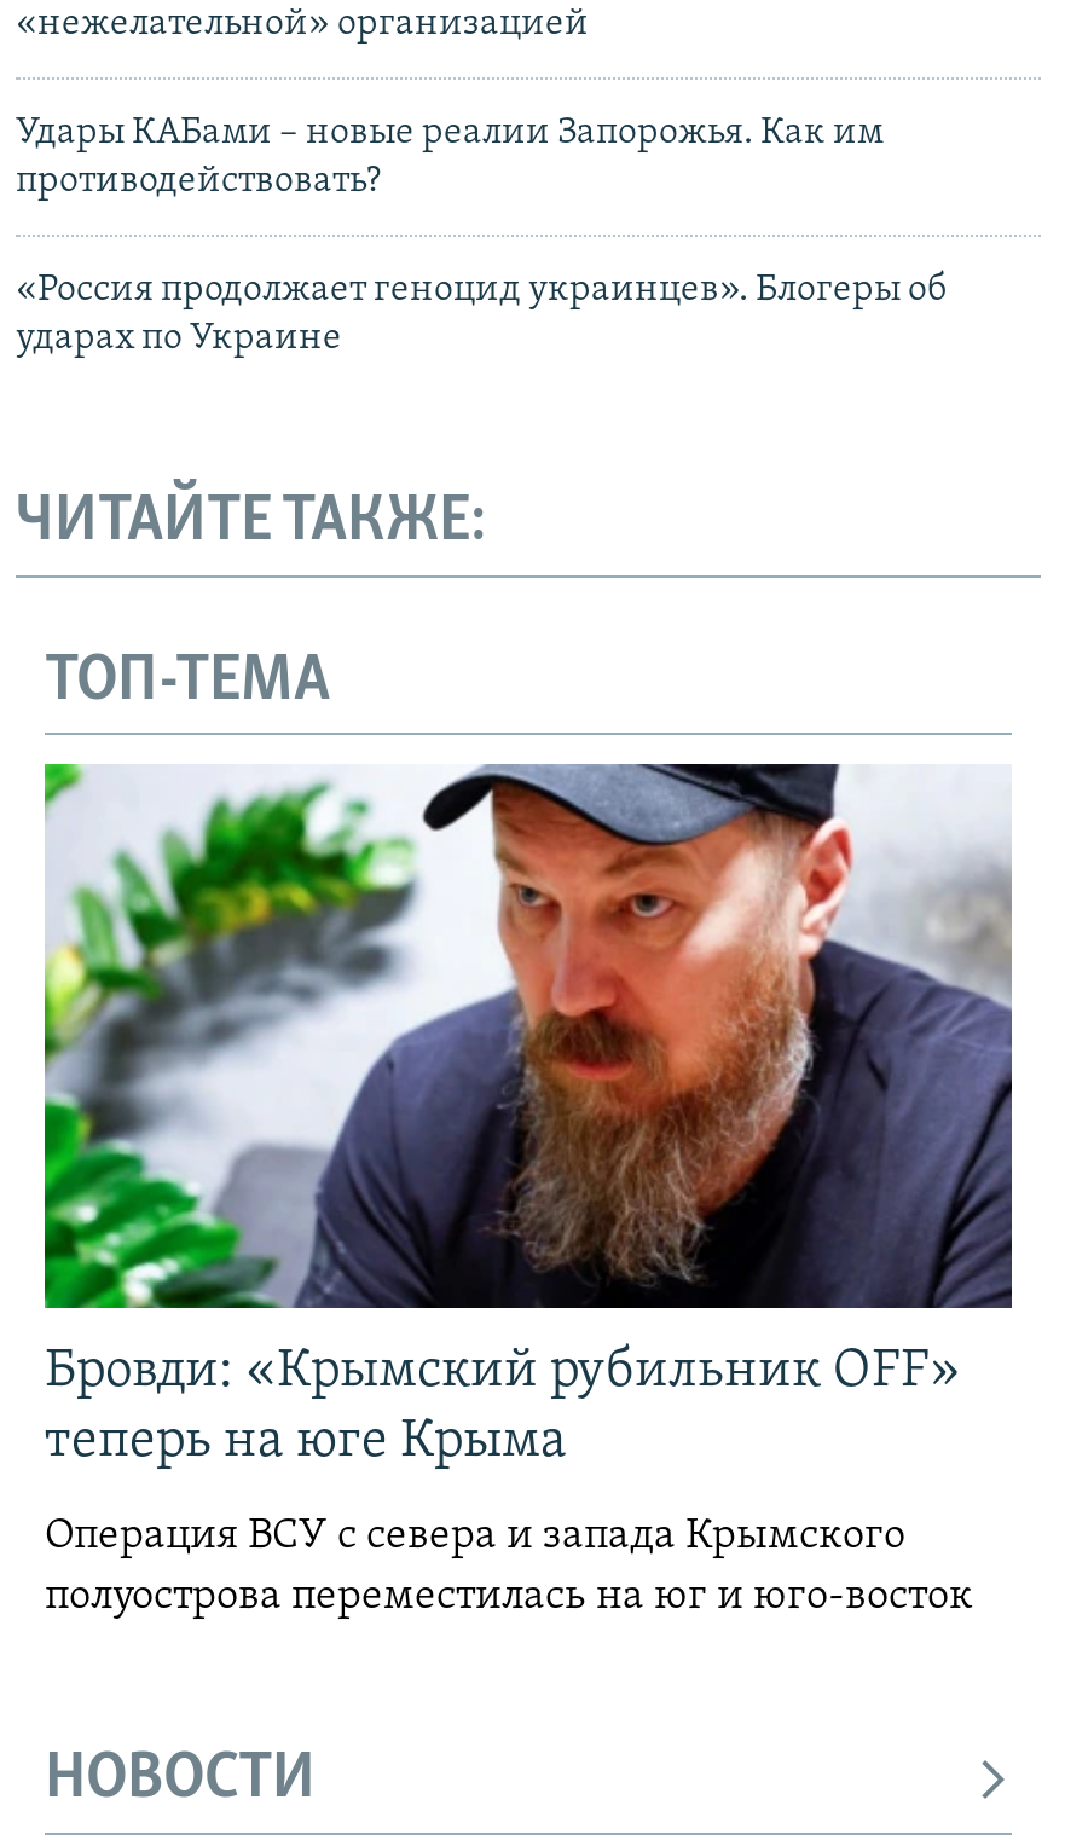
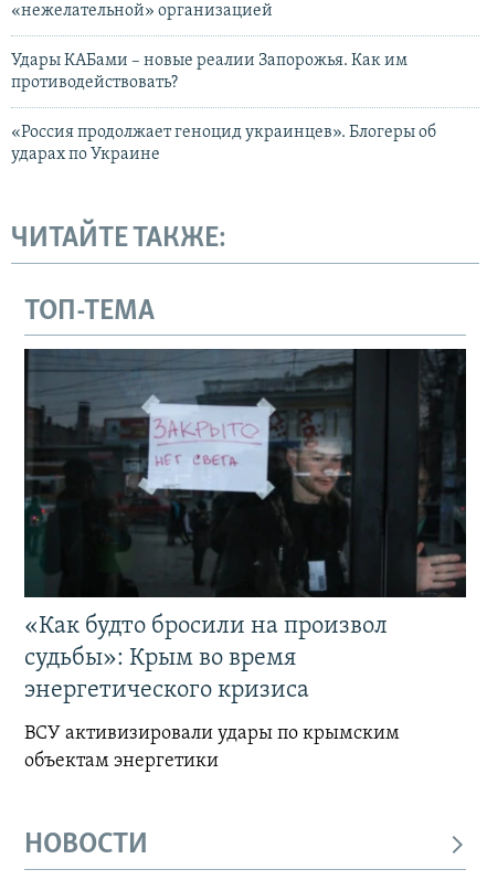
[42,762,1014,1471] [image] | Бровди: «Крымский рубильник OFF» | теперь на юге Крыма -> [23,348,467,704] [image] | «Как будто бросили на произвол | судьбы»: Крым во время | энергетического кризиса
[45,1515,973,1621] Операция ВСУ с севера и запада Крымского | полуострова переместилась на юг и юго-восток -> [24,724,400,772] ВСУ активизировали удары по крымским | объектам энергетики

